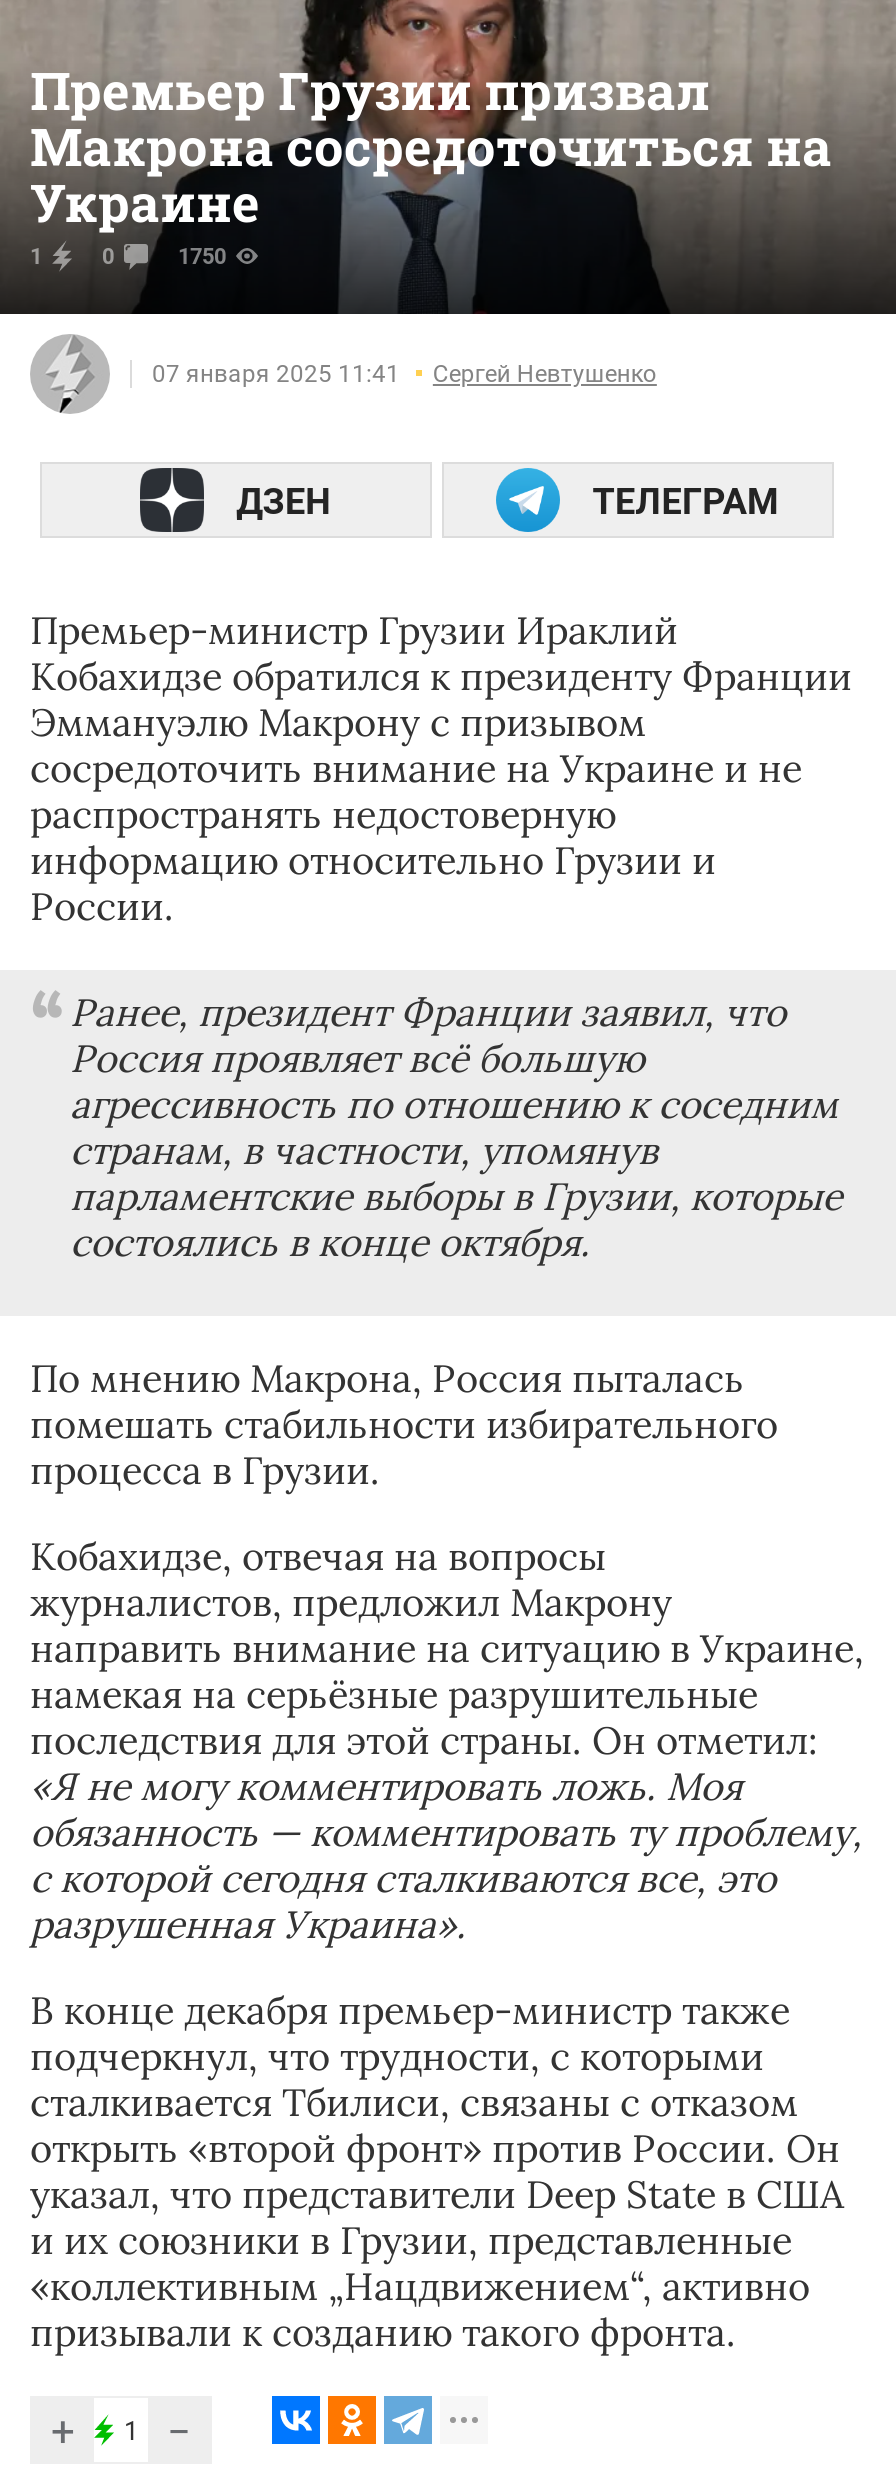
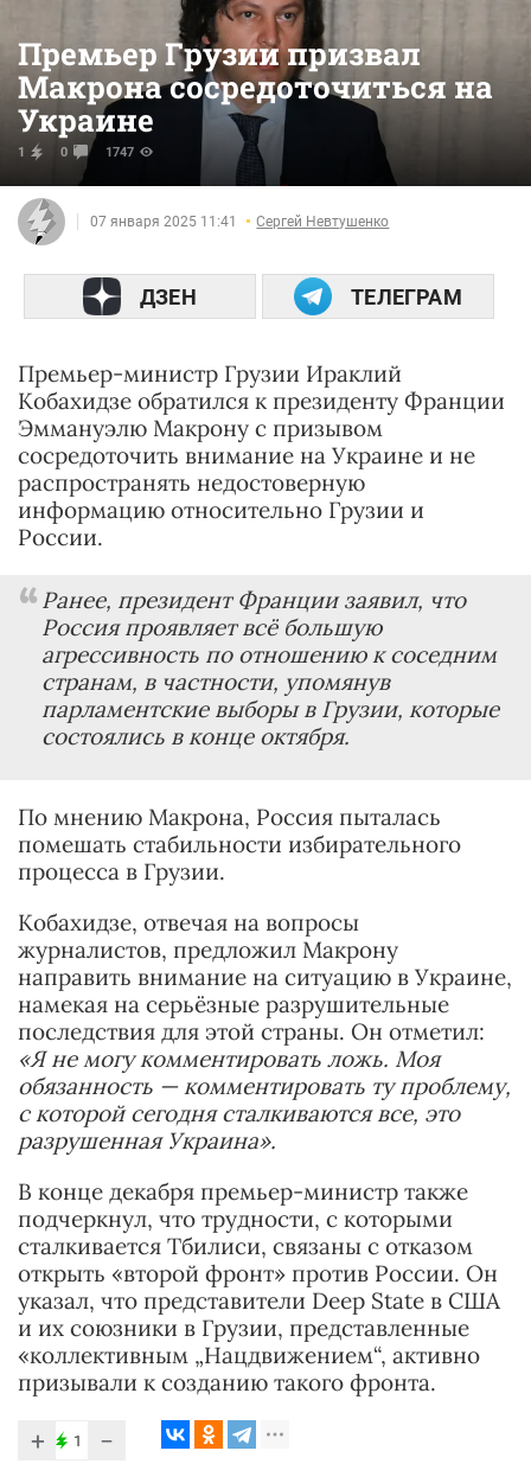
[178,244,226,270] 1750 -> [105,145,134,160] 1747

